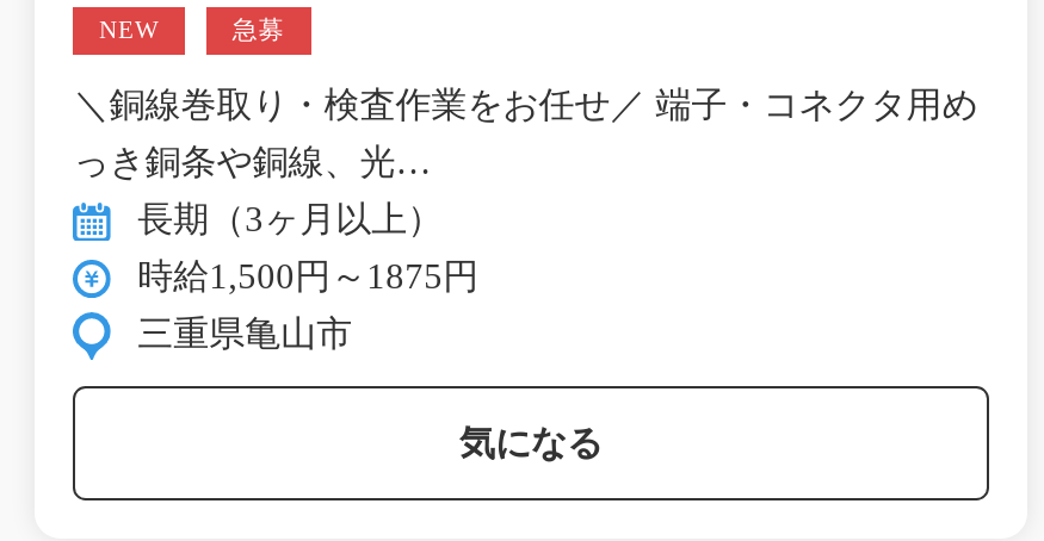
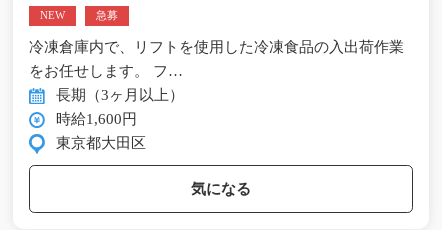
[73,85,978,123] ＼銅線巻取り・検査作業をお任せ／ 端子・コネクタ用め -> [29,39,404,55] 冷凍倉庫内で、リフトを使用した冷凍食品の入出荷作業
[73,142,431,180] っき銅条や銅線、光… -> [29,63,183,79] をお任せします。 フ…
[137,256,479,295] 時給1,500円～1875円 -> [56,111,137,127] 時給1,600円
[137,314,352,352] 三重県亀山市 -> [56,135,146,151] 東京都大田区

